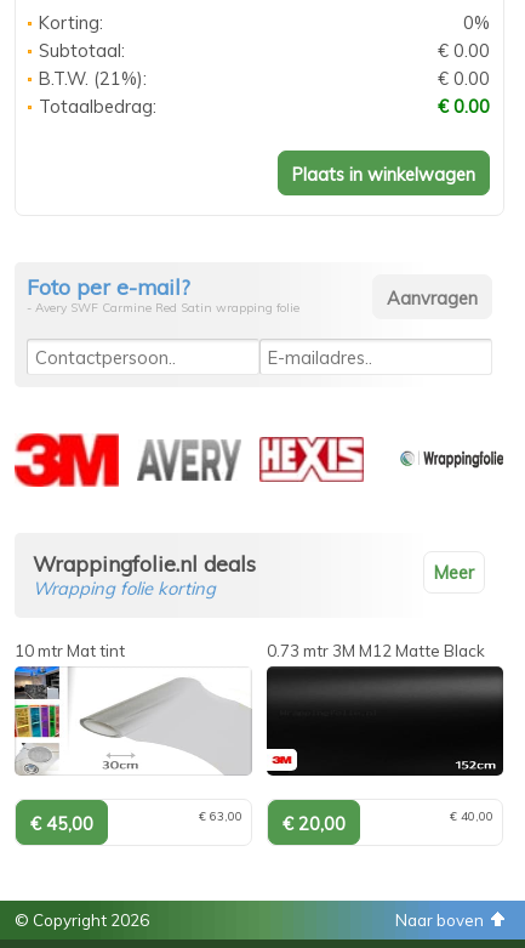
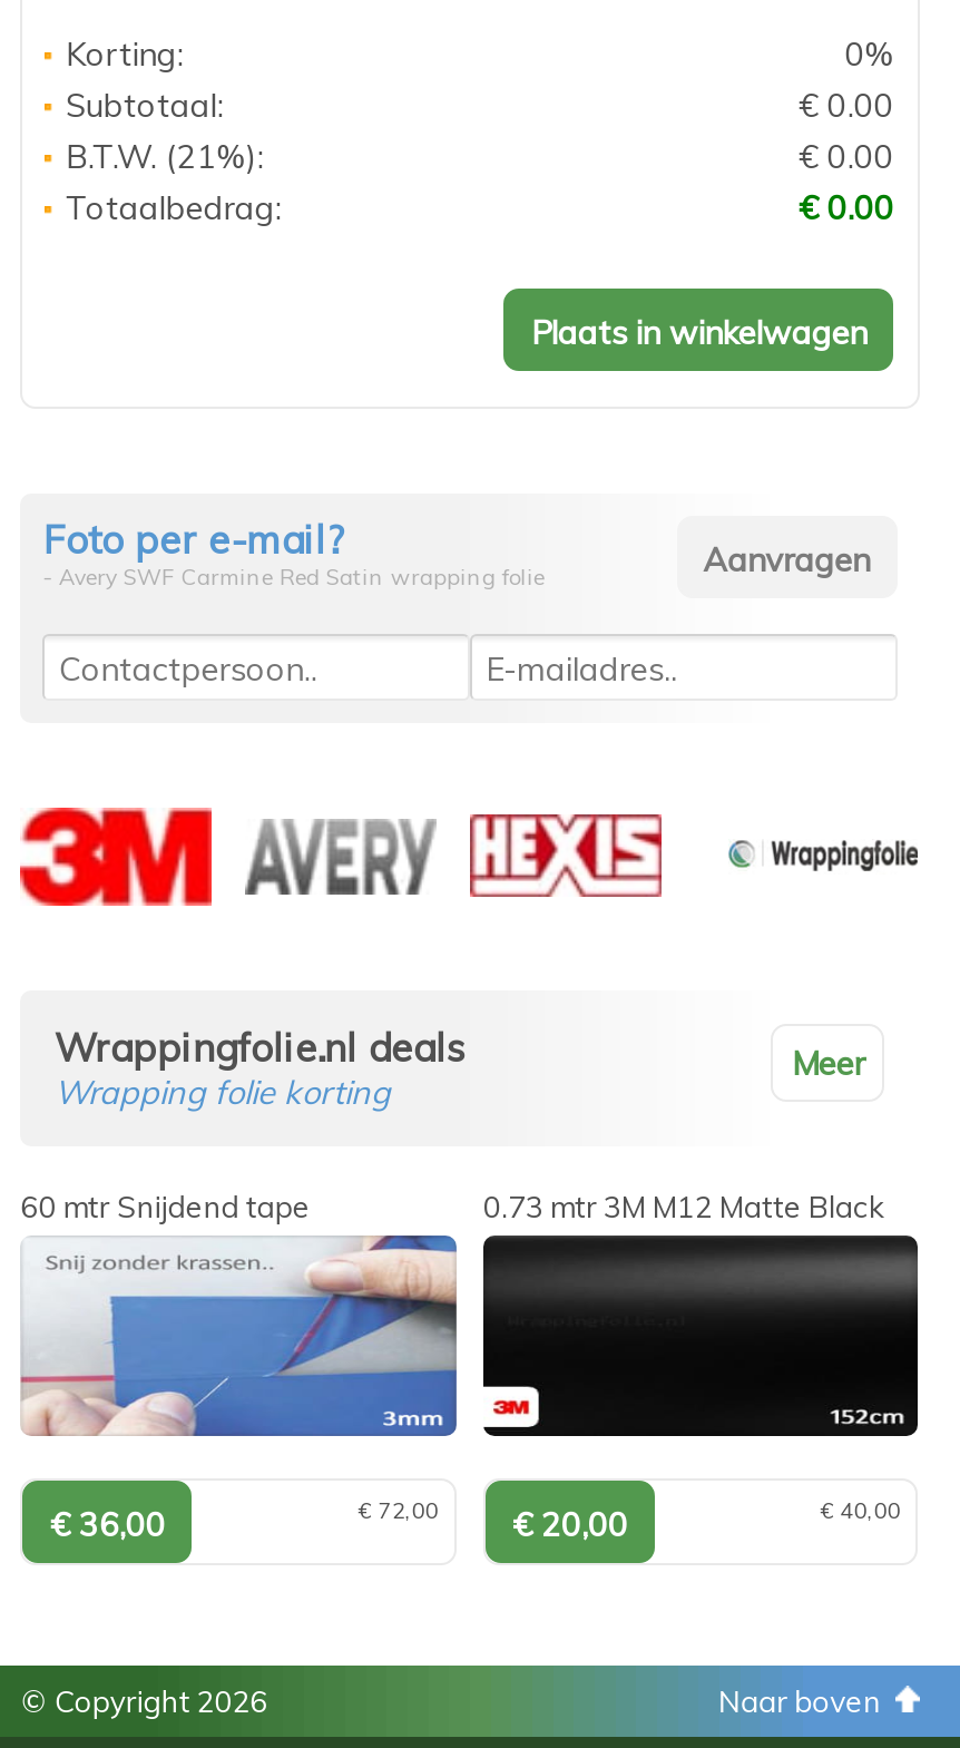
[15,641,125,660] 10 mtr Mat tint -> [21,1189,310,1224] 60 mtr Snijdend tape
[13,666,252,824] [image] | € 63,00 -> [20,1233,459,1525] [image] | € 72,00

